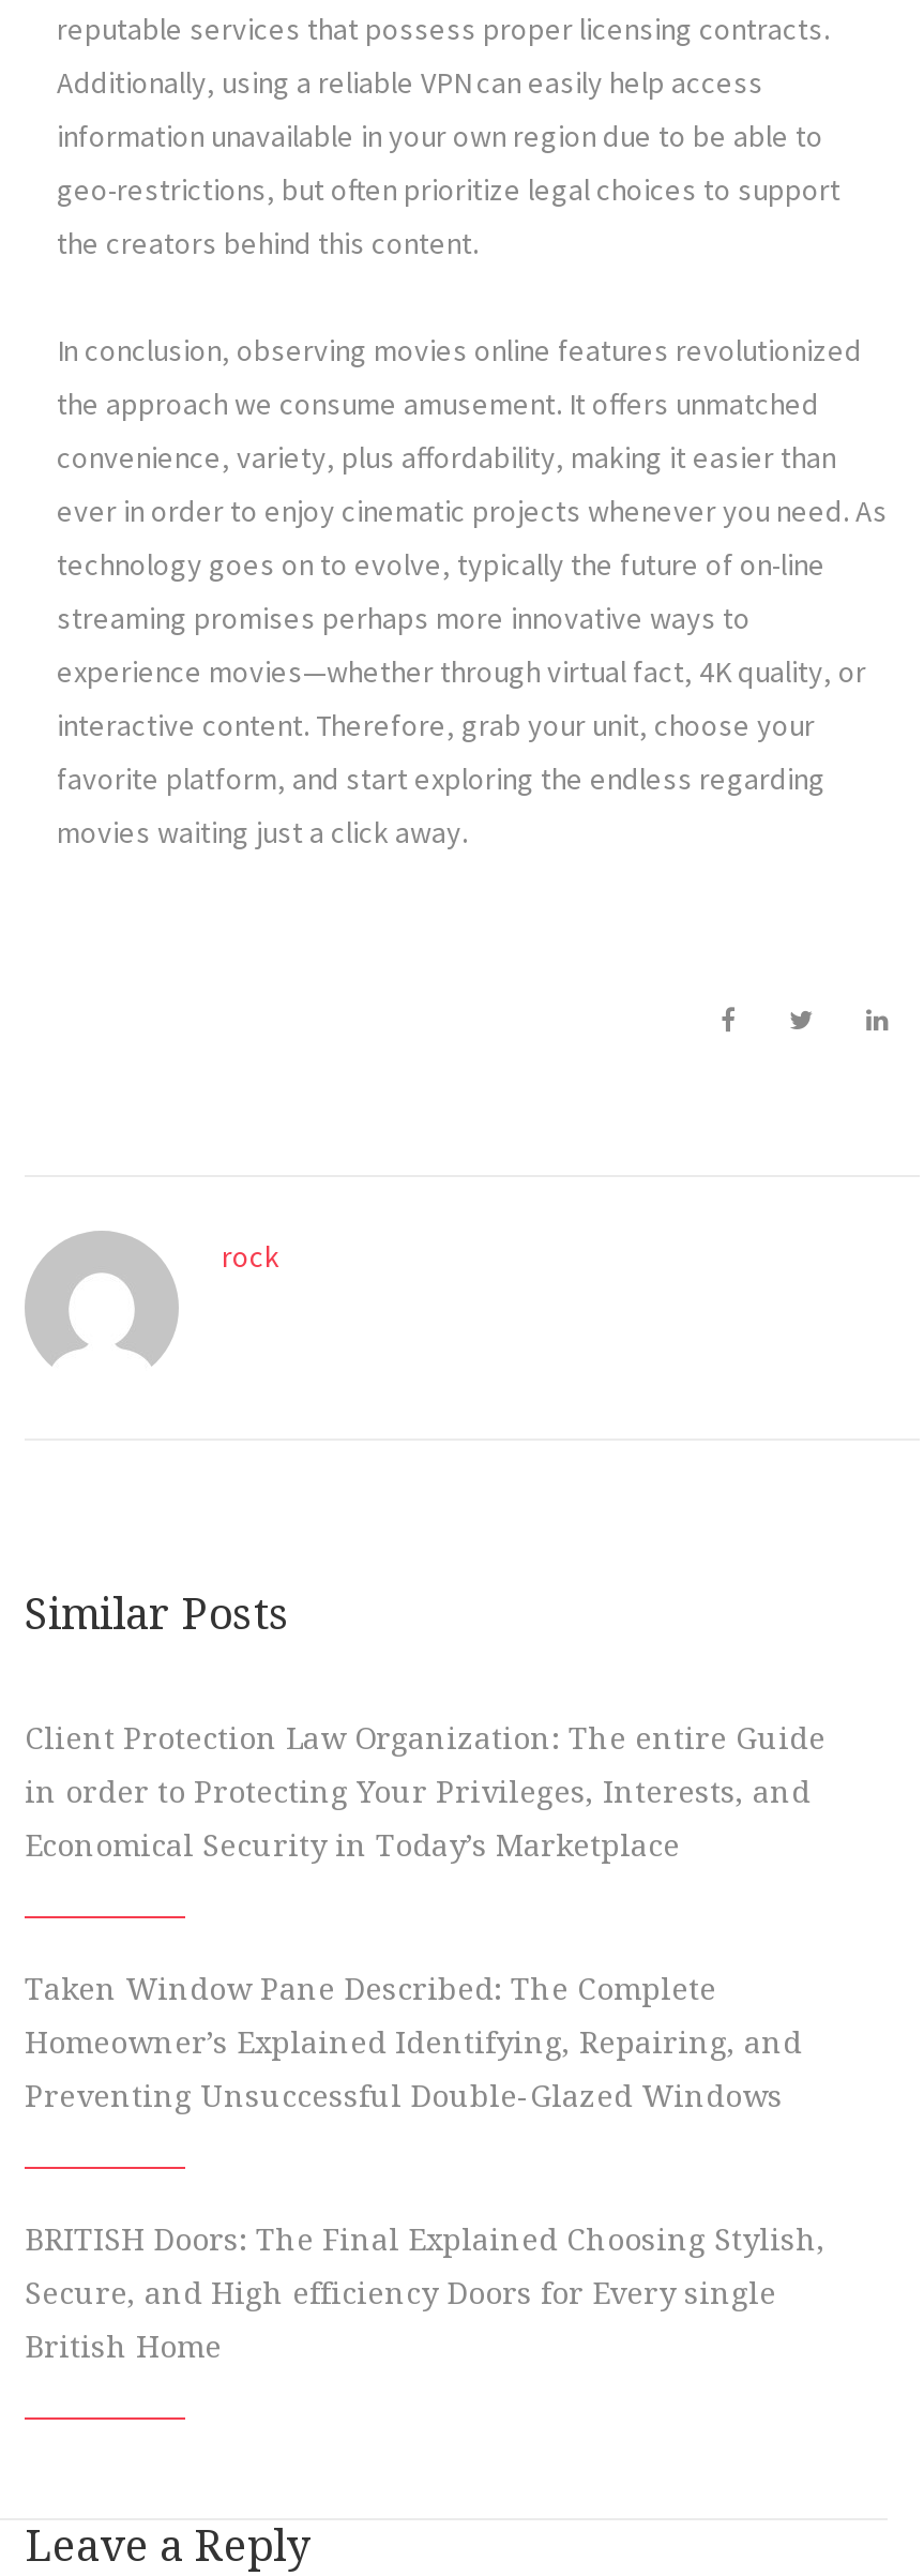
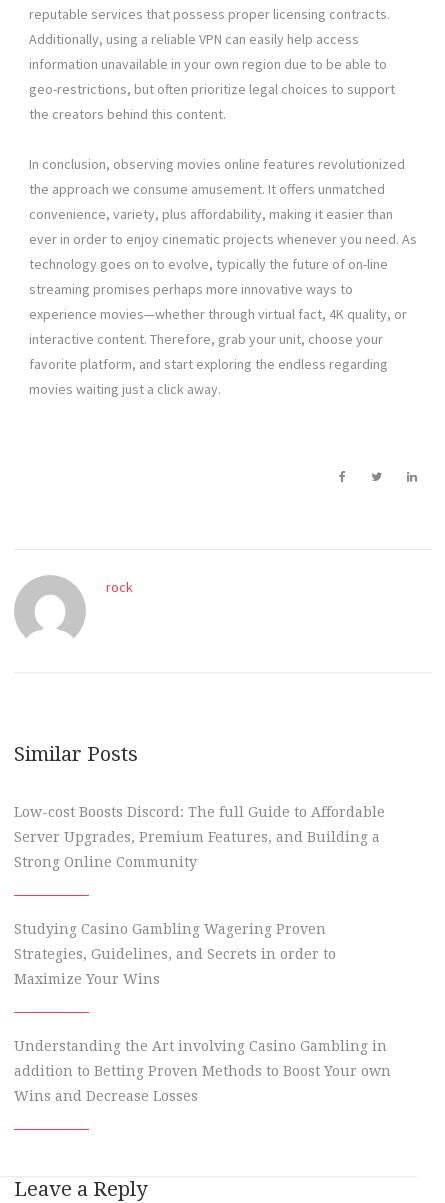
[25,1721,825,1756] Client Protection Law Organization: The entire Guide -> [14,804,385,820] Low-cost Boosts Discord: The full Guide to Affordable
[25,1775,811,1809] in order to Protecting Your Privileges, Interests, and -> [14,829,380,845] Server Upgrades, Premium Features, and Building a
[25,1828,680,1863] Economical Security in Today’s Marketplace -> [14,854,197,870] Strong Online Community
[25,1972,716,2006] Taken Window Pane Described: The Complete -> [14,921,326,937] Studying Casino Gambling Wagering Proven
[25,2025,802,2060] Homeowner’s Explained Identifying, Repairing, and -> [14,946,336,962] Strategies, Guidelines, and Secrets in order to
[25,2079,783,2113] Preventing Unsuccessful Double-Glazed Windows -> [14,971,160,987] Maximize Your Wins
[25,2223,825,2257] BRITISH Doors: The Final Explained Choosing Stylish, -> [14,1038,387,1054] Understanding the Art involving Casino Gambling in
[25,2276,776,2310] Secure, and High efficiency Doors for Every single -> [14,1063,391,1079] addition to Betting Proven Methods to Boost Your own
[25,2330,222,2364] British Home -> [14,1088,198,1104] Wins and Decrease Losses

